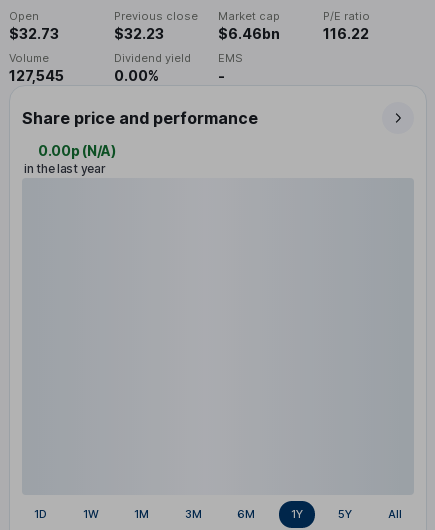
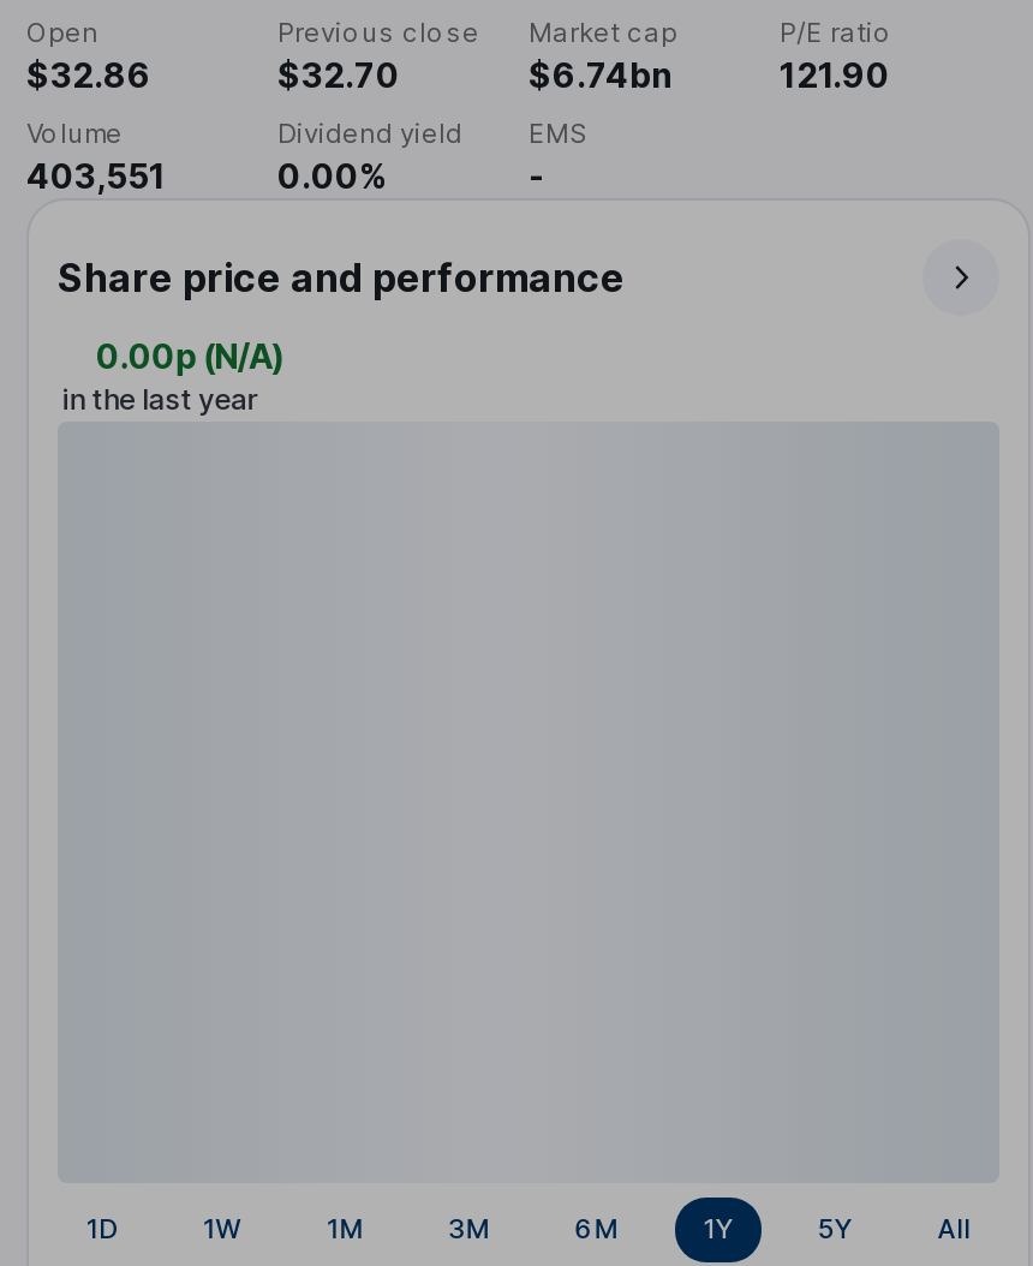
[9,25,59,42] $32.73 -> [26,55,151,96] $32.86
[113,25,163,42] $32.23 -> [277,55,400,96] $32.70
[218,25,280,42] $6.46bn -> [529,55,673,96] $6.74bn
[322,25,368,42] 116.22 -> [780,55,890,96] 121.90
[9,67,64,84] 127,545 -> [26,156,166,197] 403,551

